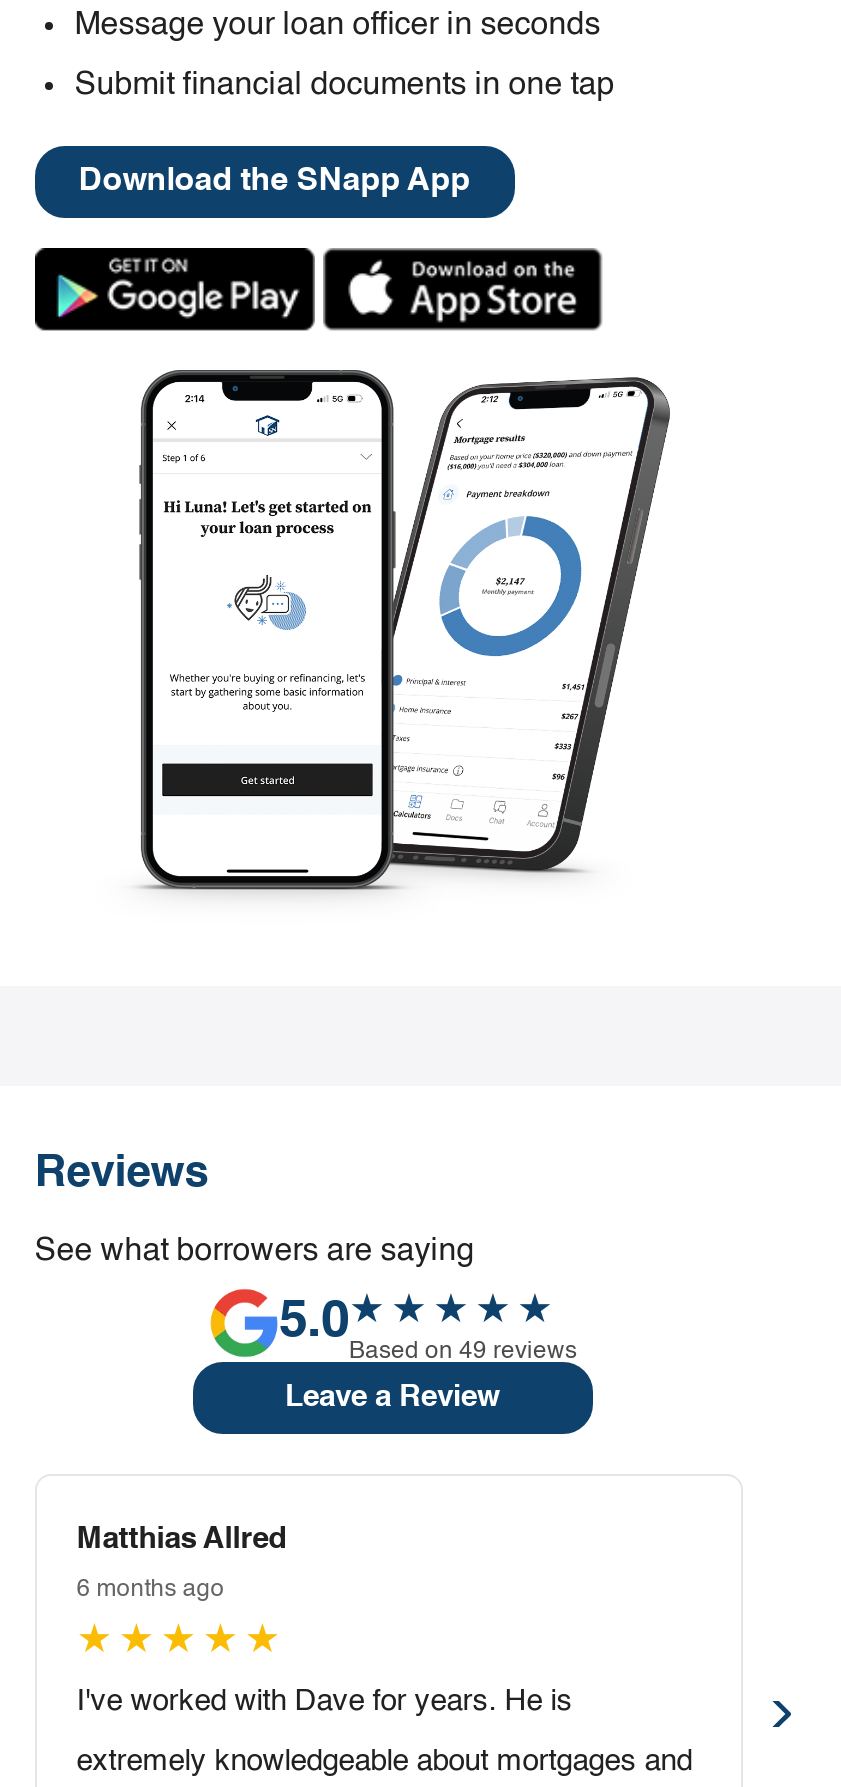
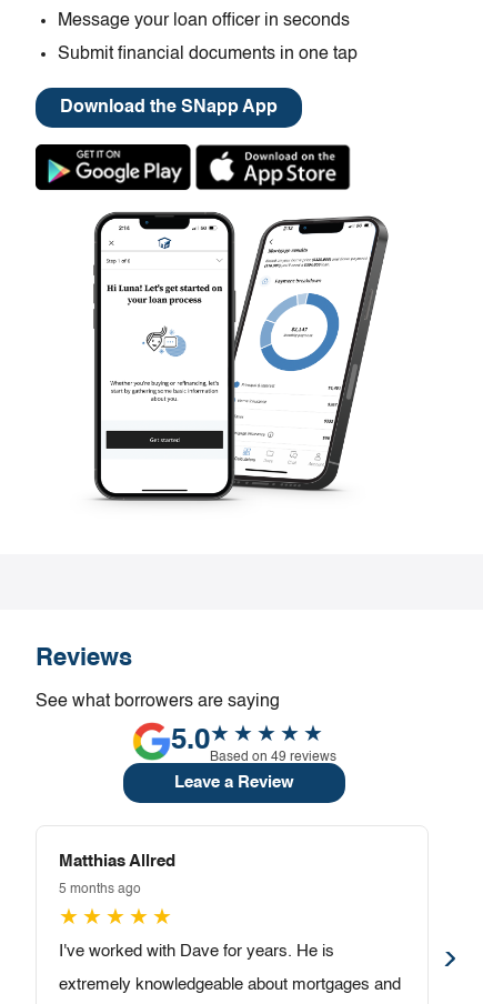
[77,1579,225,1603] 6 months ago -> [59,883,141,897] 5 months ago

